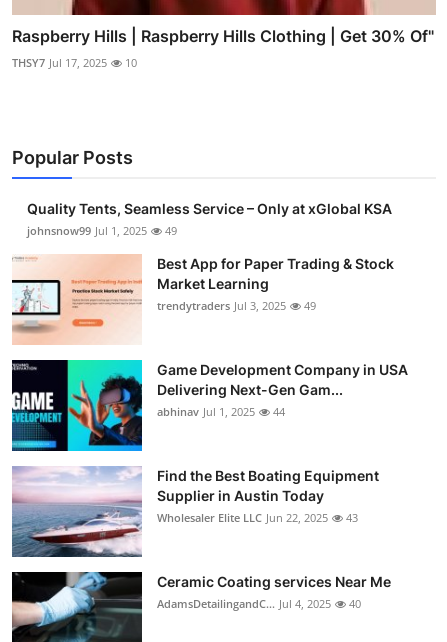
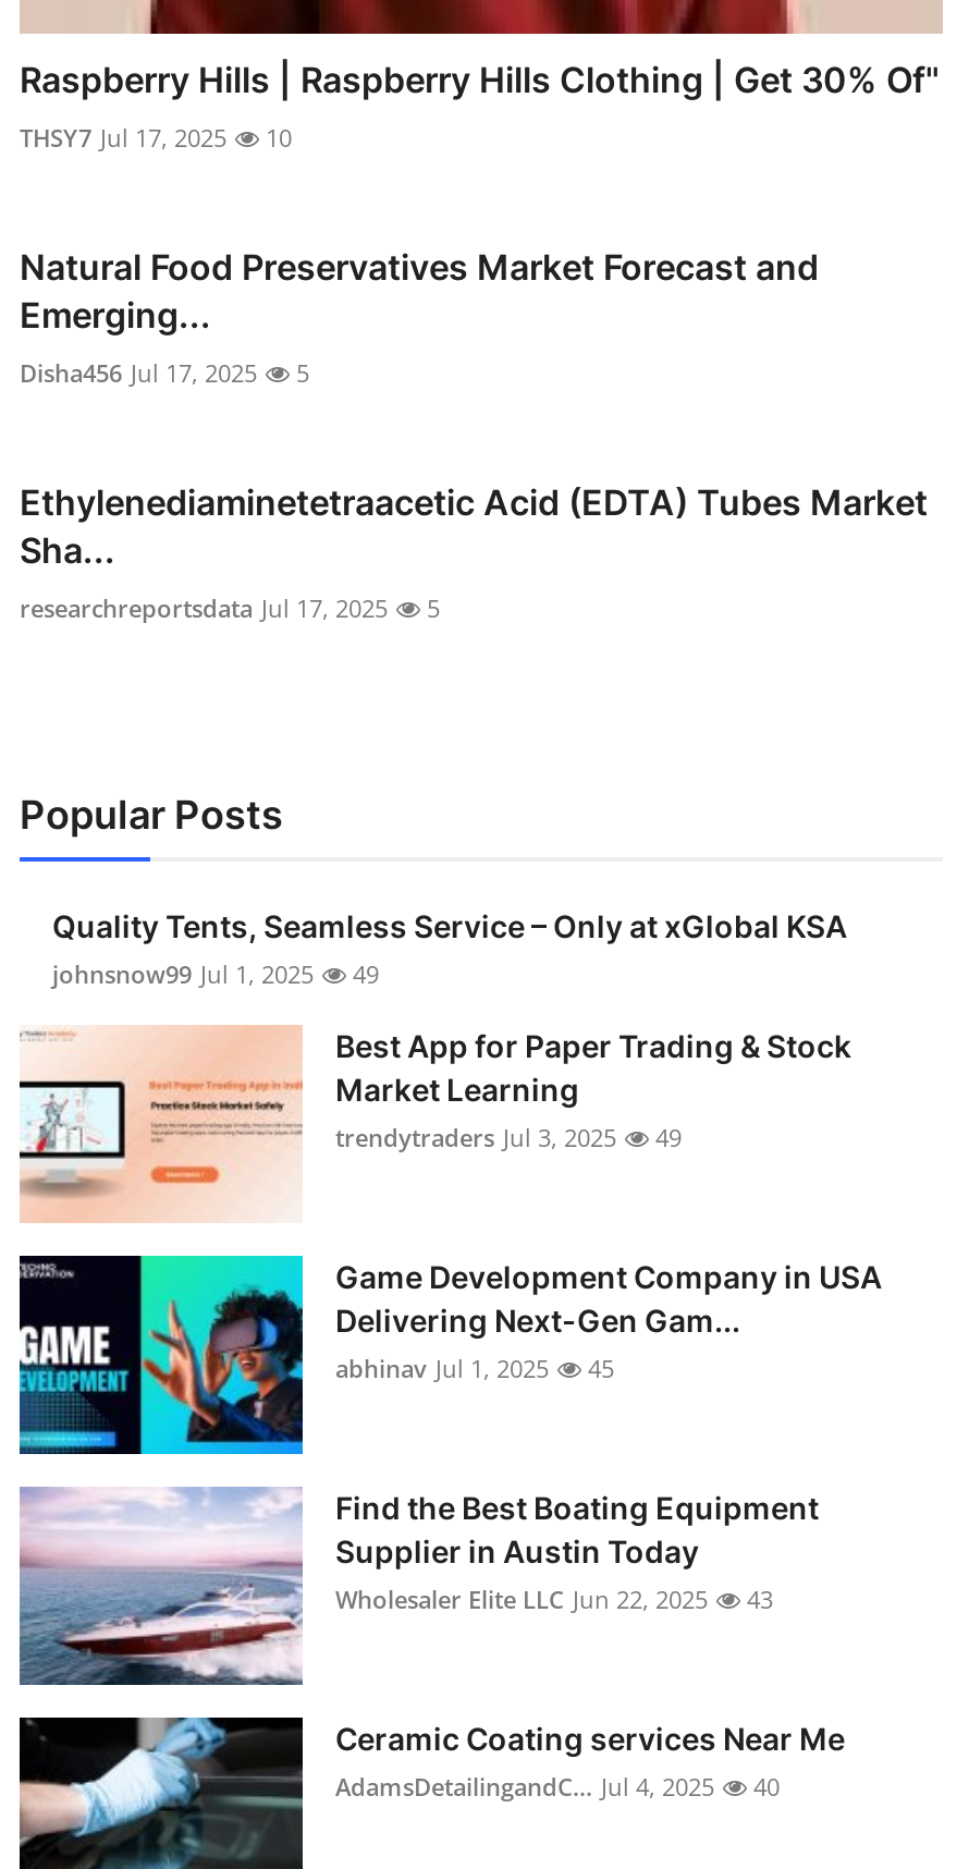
none -> [20,245,928,624] Natural Food Preservatives Market Forecast and | Emerging... | Disha456 Jul 17, 2025 | 5 | Ethylenediaminetetraacetic Acid (EDTA) Tubes Market | Sha... | researchreportsdata Jul 17, 2025 | 5
[157,404,285,419] abhinav Jul 1, 2025 44 -> [335,1351,614,1384] abhinav Jul 1, 2025 45

